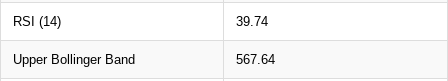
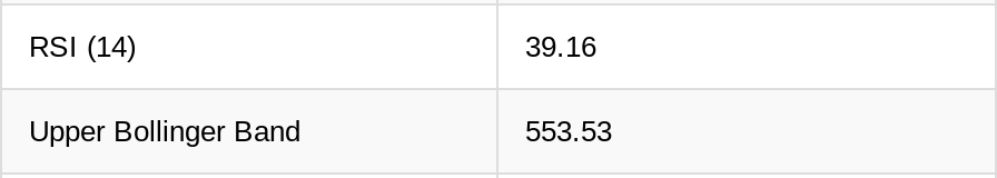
[236,14,268,29] 39.74 -> [525,29,596,62] 39.16
[236,52,275,67] 567.64 -> [525,113,612,147] 553.53

